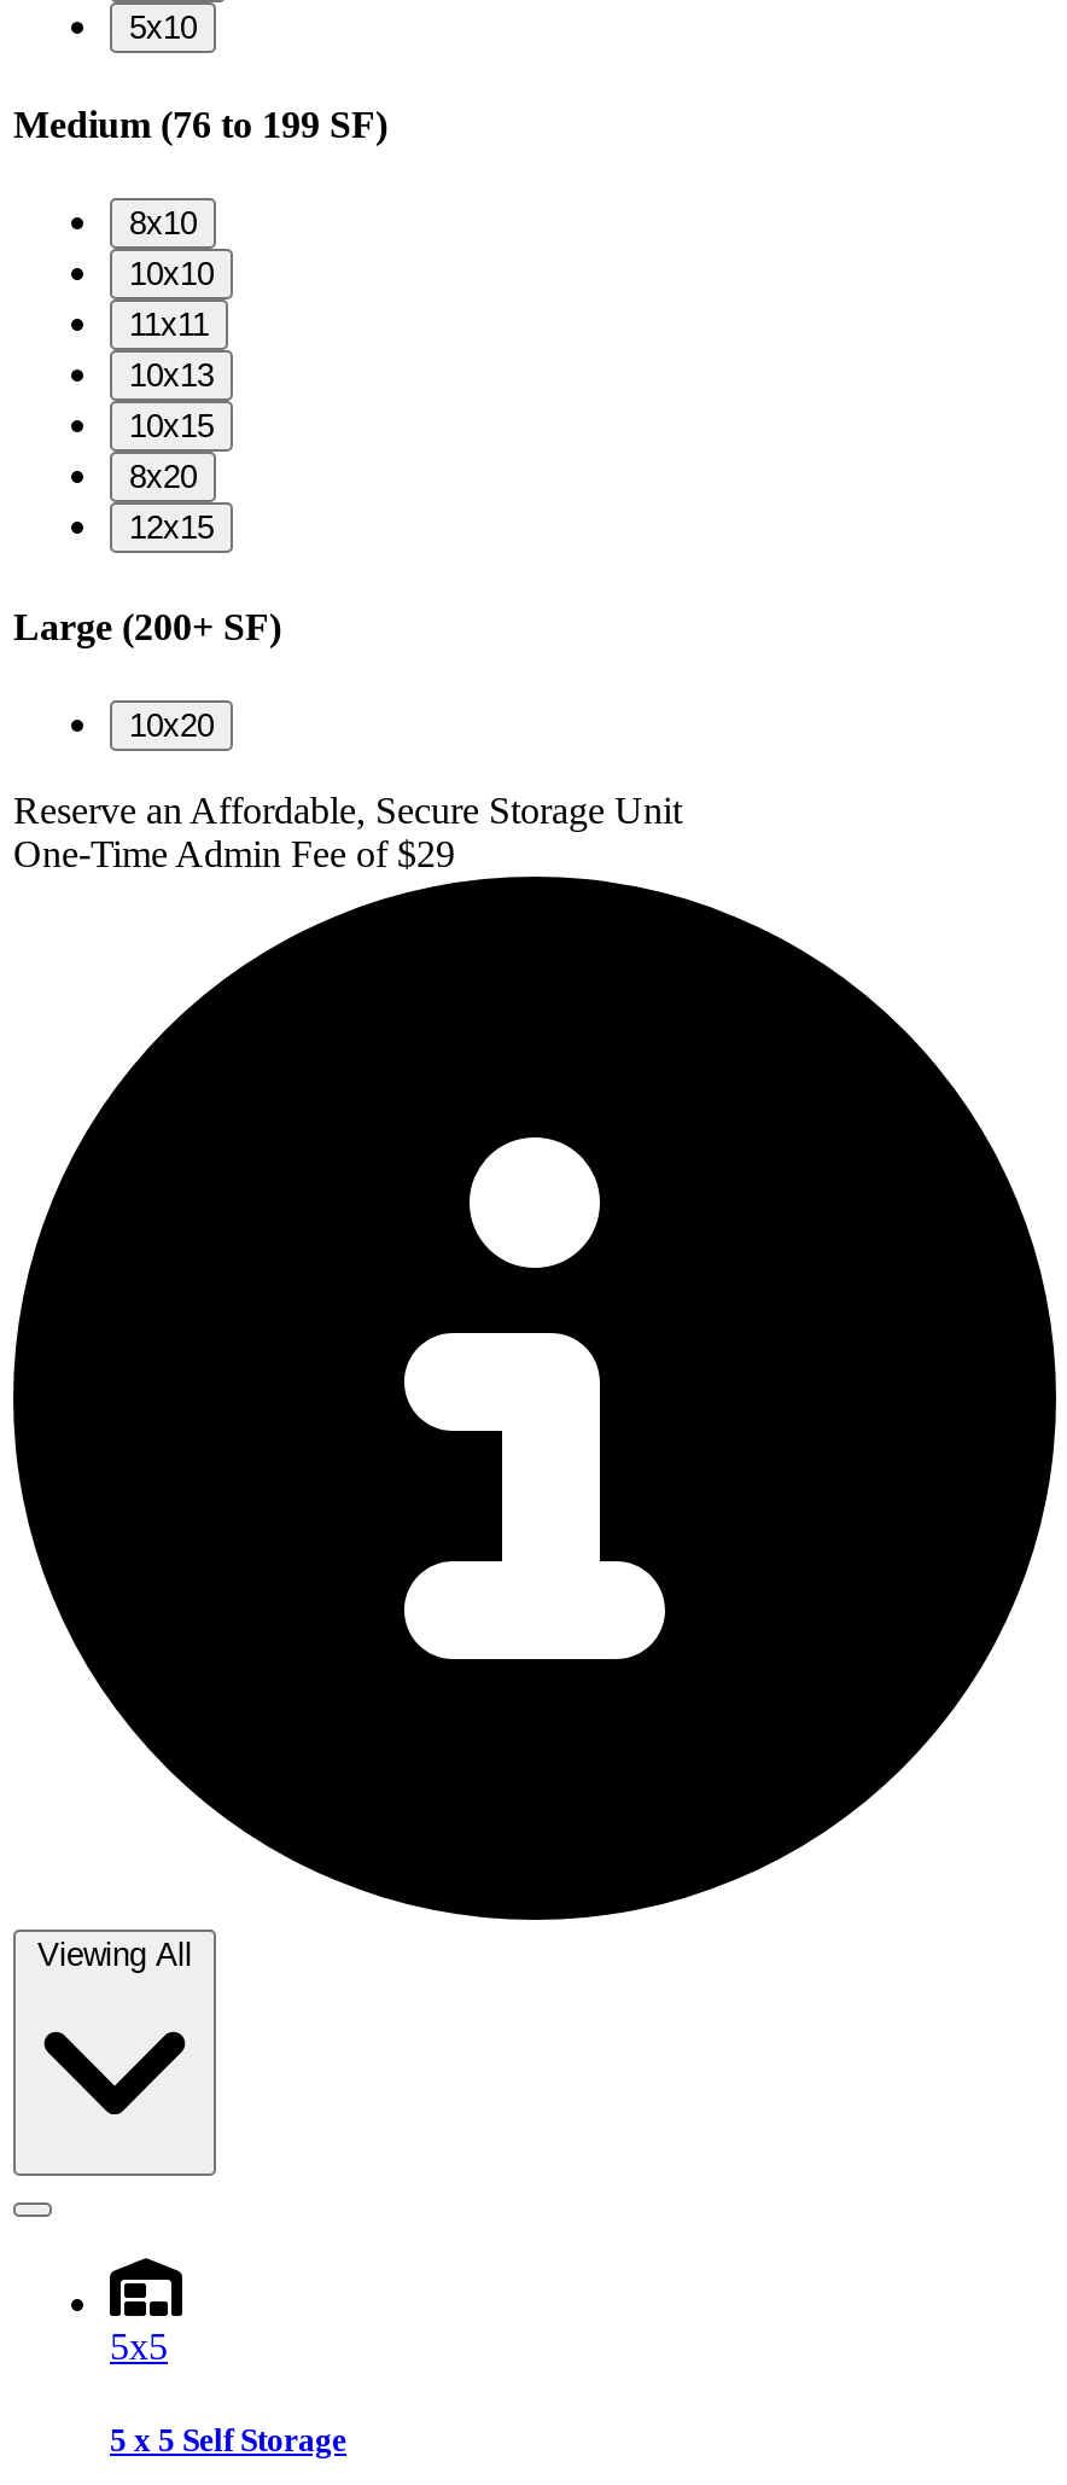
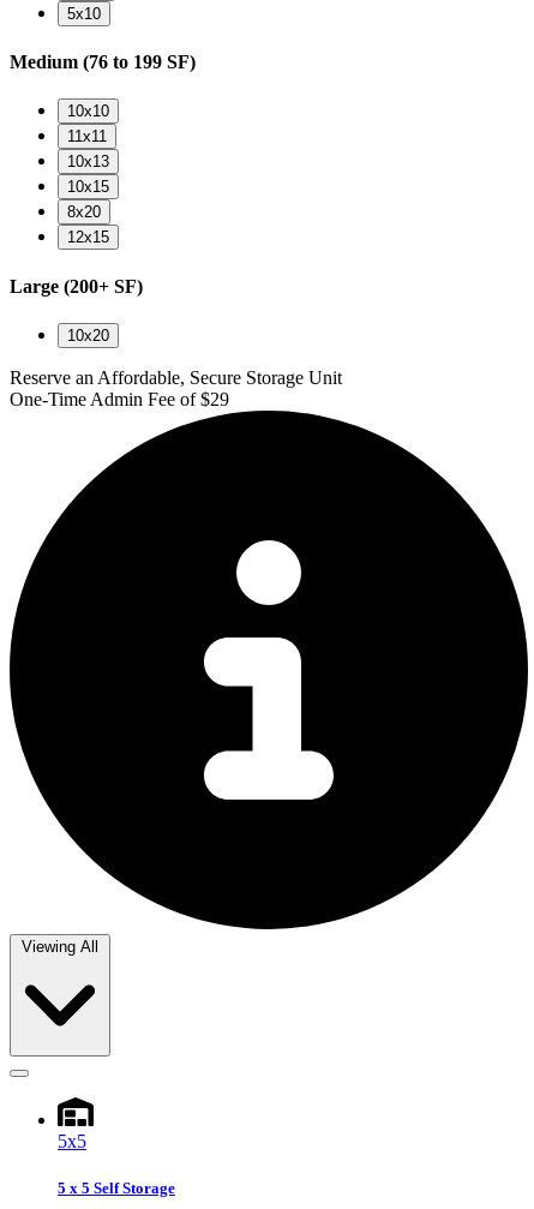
[129,206,197,242] 8x10 -> none

